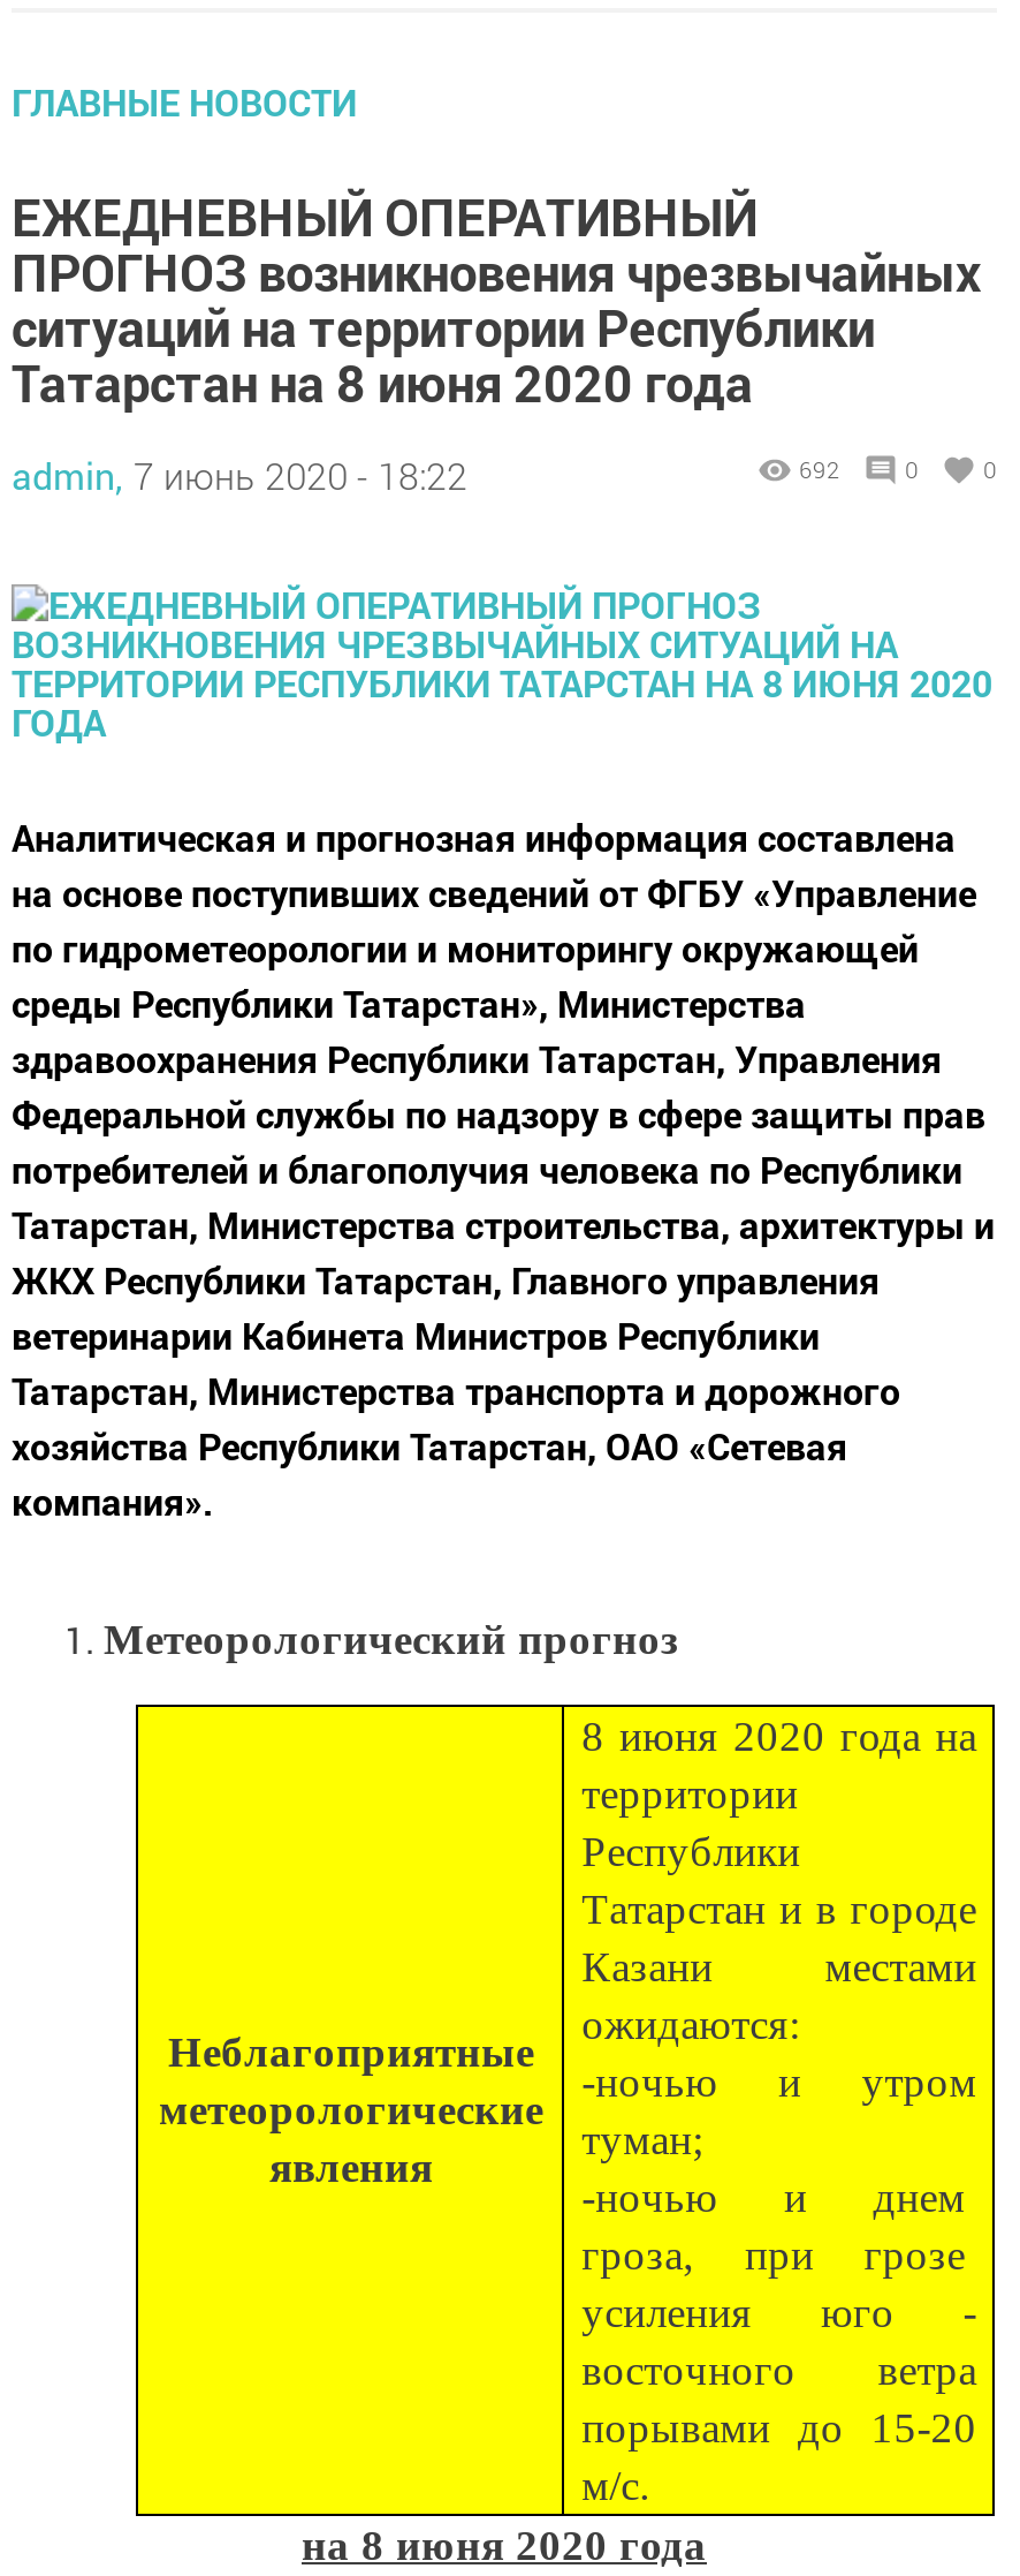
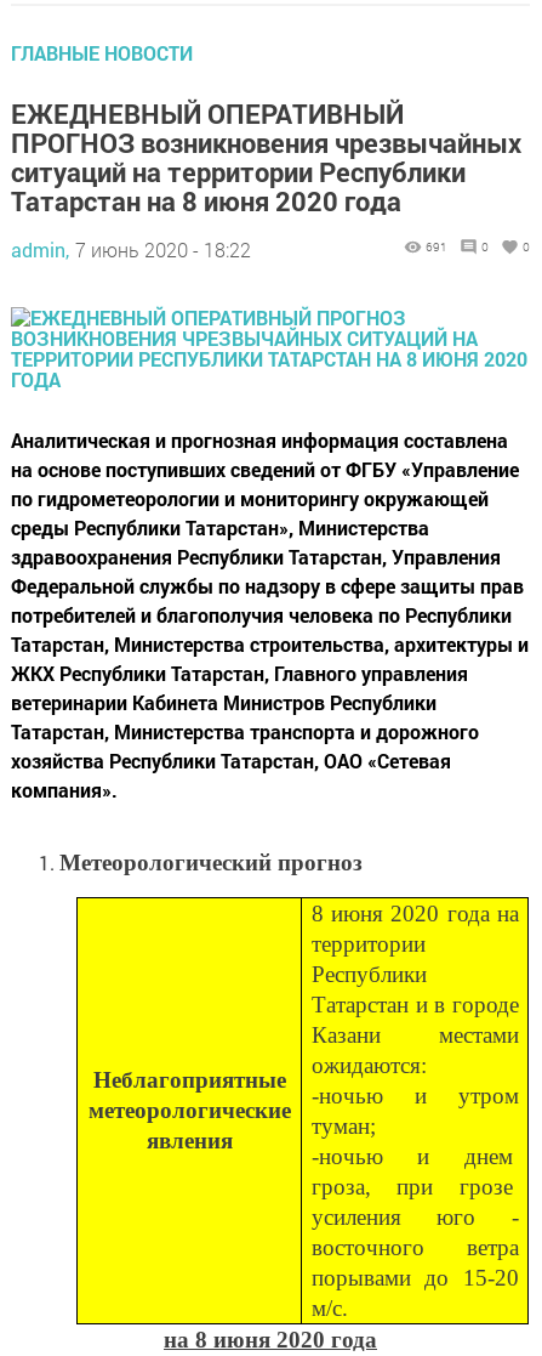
[799,455,840,485] 692 -> [426,239,447,255] 691

